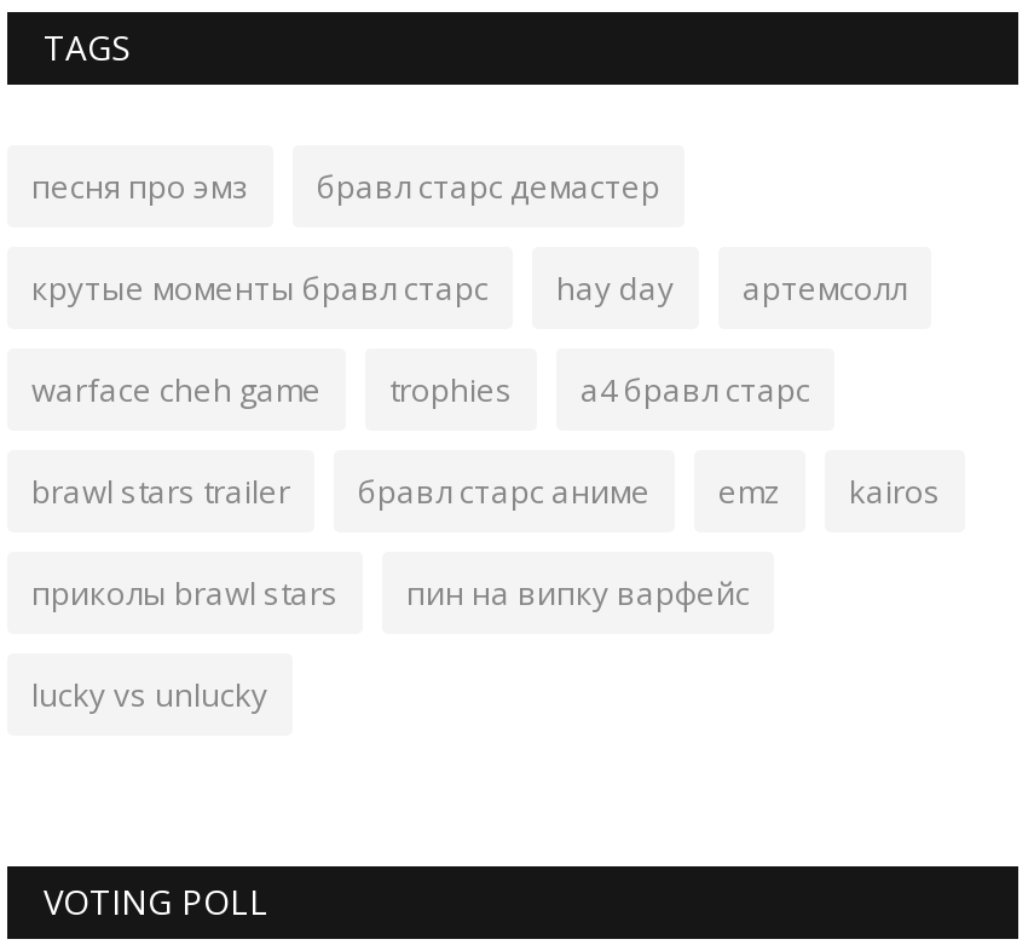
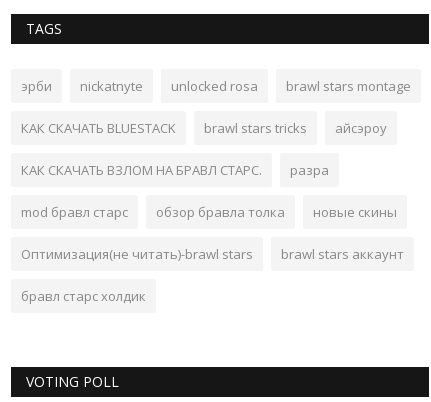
[31,166,660,209] песня про эмз | бравл старс демастер -> [21,77,411,95] эрби | nickatnyte | unlocked rosa | brawl stars montage
[31,267,907,311] крутые моменты бравл старс | hay day | артемсолл -> [21,119,387,137] КАК СКАЧАТЬ BLUESTACK | brawl stars tricks | айсэроу
[31,369,810,412] warface cheh game | trophies | а4 бравл старс -> [21,161,329,179] КАК СКАЧАТЬ ВЗЛОМ НА БРАВЛ СТАРС. | разра
[31,470,941,514] brawl stars trailer | бравл старс аниме | emz | kairos -> [21,203,397,221] mod бравл старс | обзор бравла толка | новые скины
[31,572,750,616] приколы brawl stars | пин на випку варфейс -> [21,245,404,263] Оптимизация(не читать)-brawl stars | brawl stars аккаунт
[31,674,268,717] lucky vs unlucky -> [21,287,146,305] бравл старс холдик

